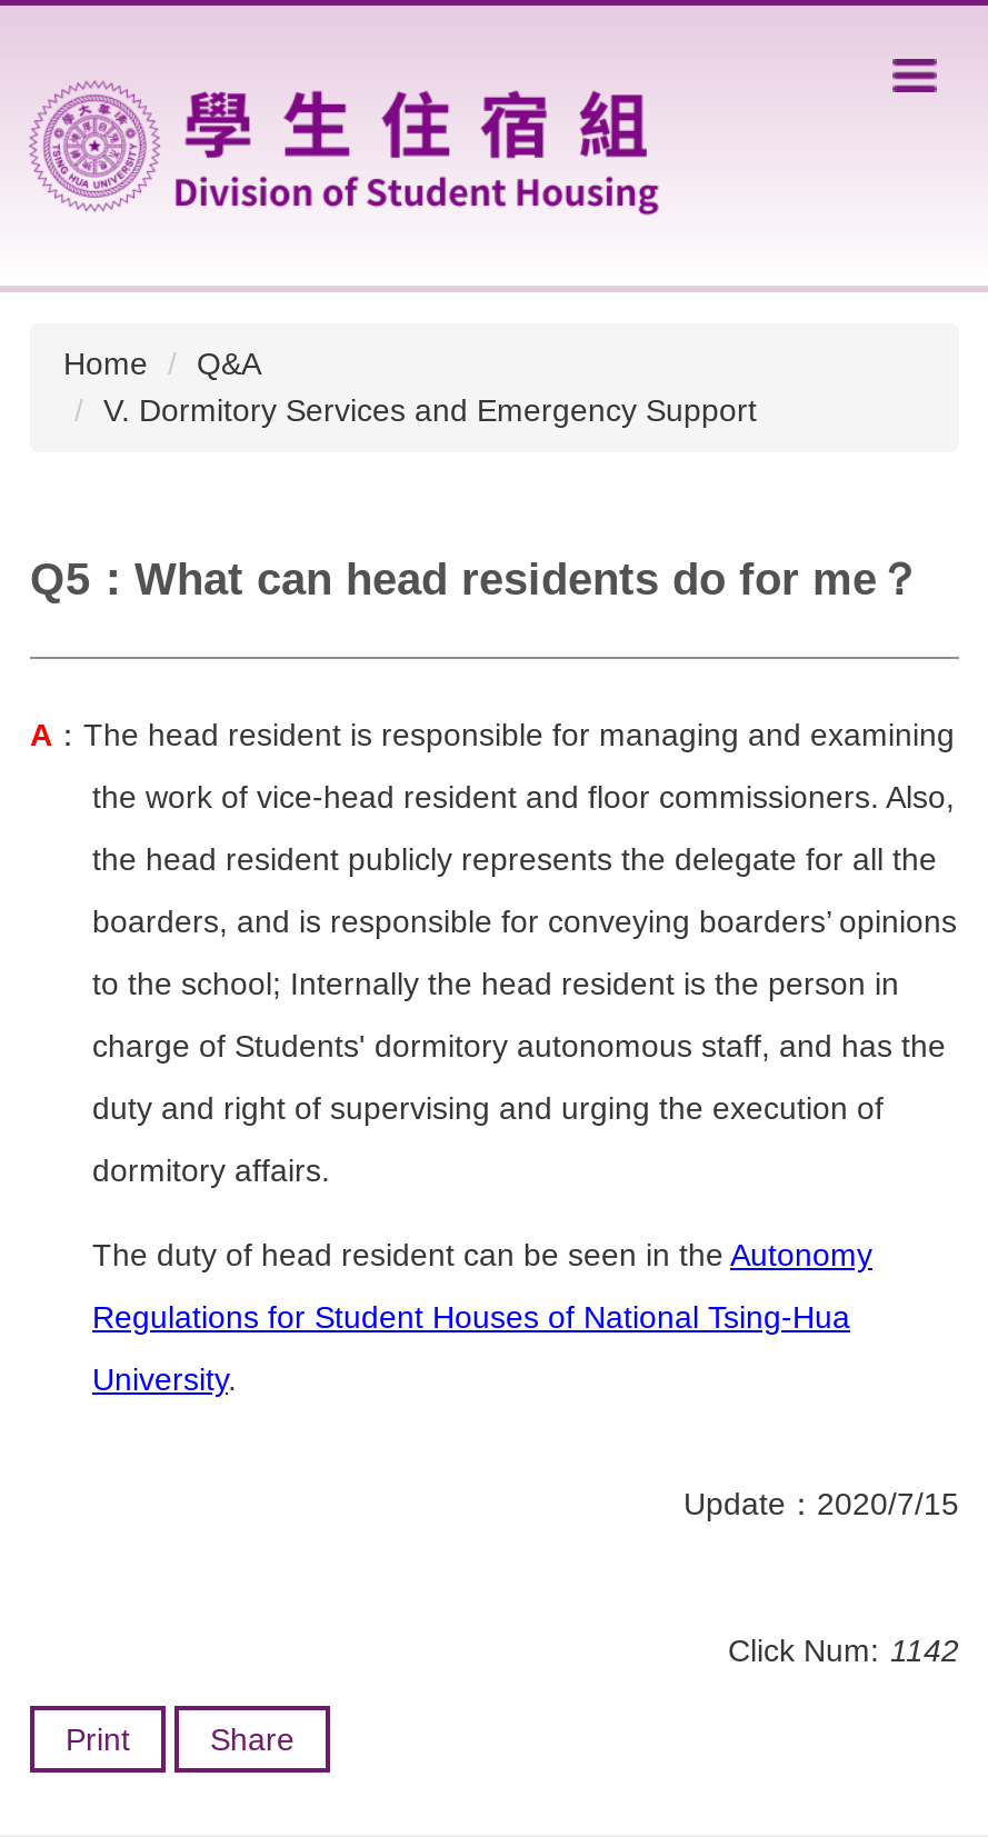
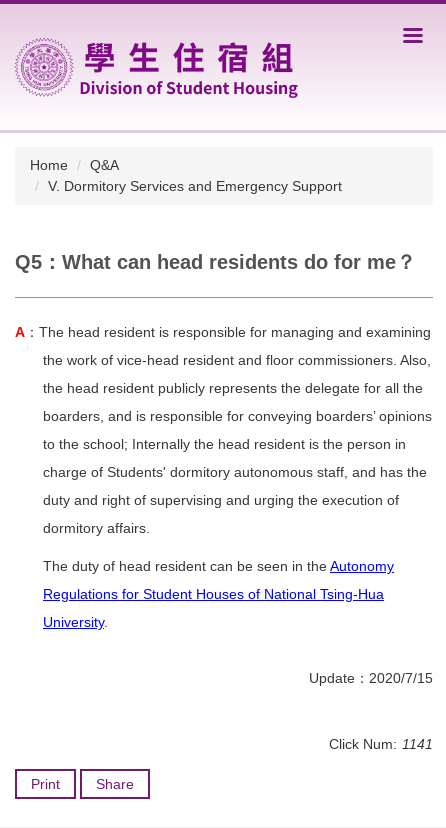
[728,1633,959,1668] Click Num: 1142 -> [329,736,433,752] Click Num: 1141

